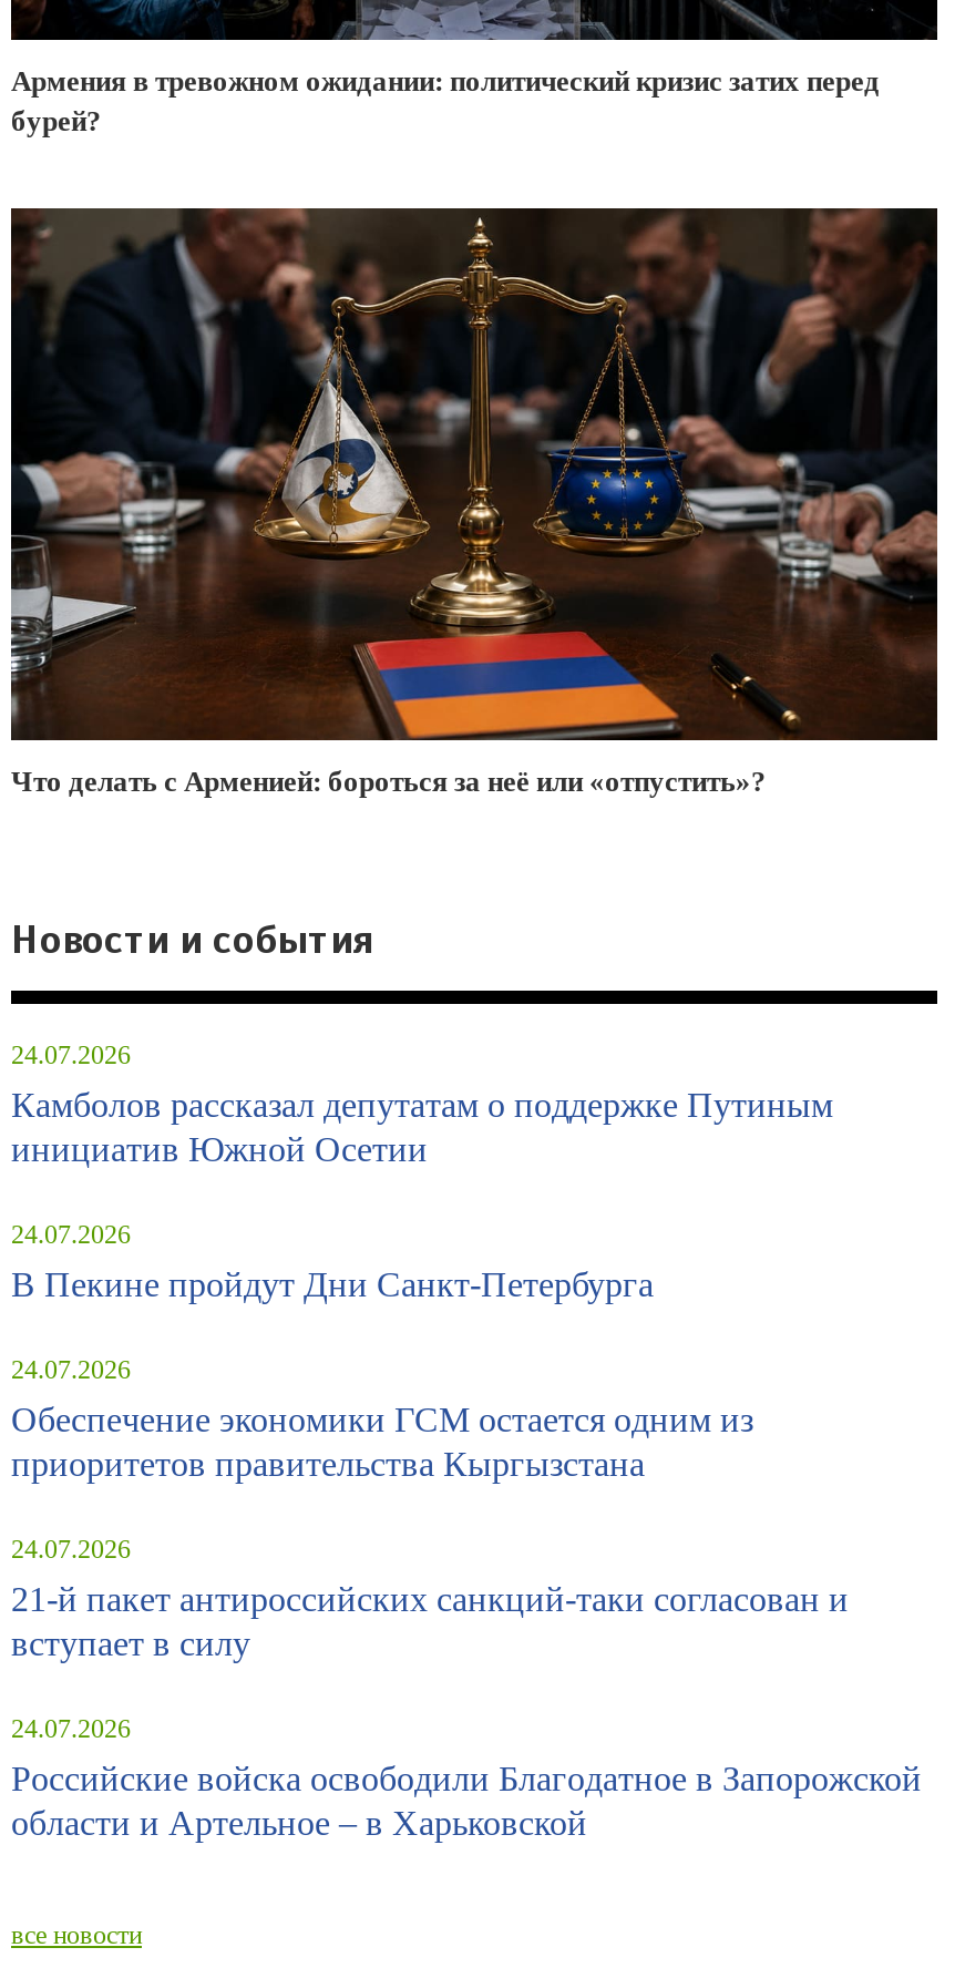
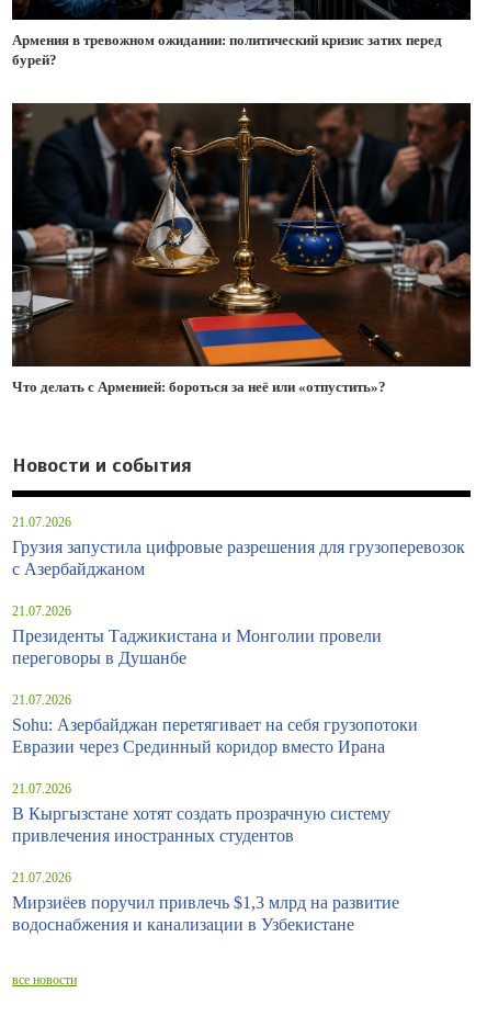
[11,1040,833,1169] 24.07.2026 | Камболов рассказал депутатам о поддержке Путиным | инициатив Южной Осетии -> [12,515,465,579] 21.07.2026 | Грузия запустила цифровые разрешения для грузоперевозок | с Азербайджаном
[11,1220,654,1304] 24.07.2026 | В Пекине пройдут Дни Санкт-Петербурга -> [12,604,382,668] 21.07.2026 | Президенты Таджикистана и Монголии провели | переговоры в Душанбе
[11,1355,753,1484] 24.07.2026 | Обеспечение экономики ГСМ остается одним из | приоритетов правительства Кыргызстана -> [12,693,418,756] 21.07.2026 | Sohu: Азербайджан перетягивает на себя грузопотоки | Евразии через Срединный коридор вместо Ирана
[11,1535,849,1663] 24.07.2026 | 21-й пакет антироссийских санкций-таки согласован и | вступает в силу -> [12,782,390,845] 21.07.2026 | В Кыргызстане хотят создать прозрачную систему | привлечения иностранных студентов
[11,1714,922,1843] 24.07.2026 | Российские войска освободили Благодатное в Запорожской | области и Артельное – в Харьковской -> [12,871,399,934] 21.07.2026 | Мирзиёев поручил привлечь $1,3 млрд на развитие | водоснабжения и канализации в Узбекистане

